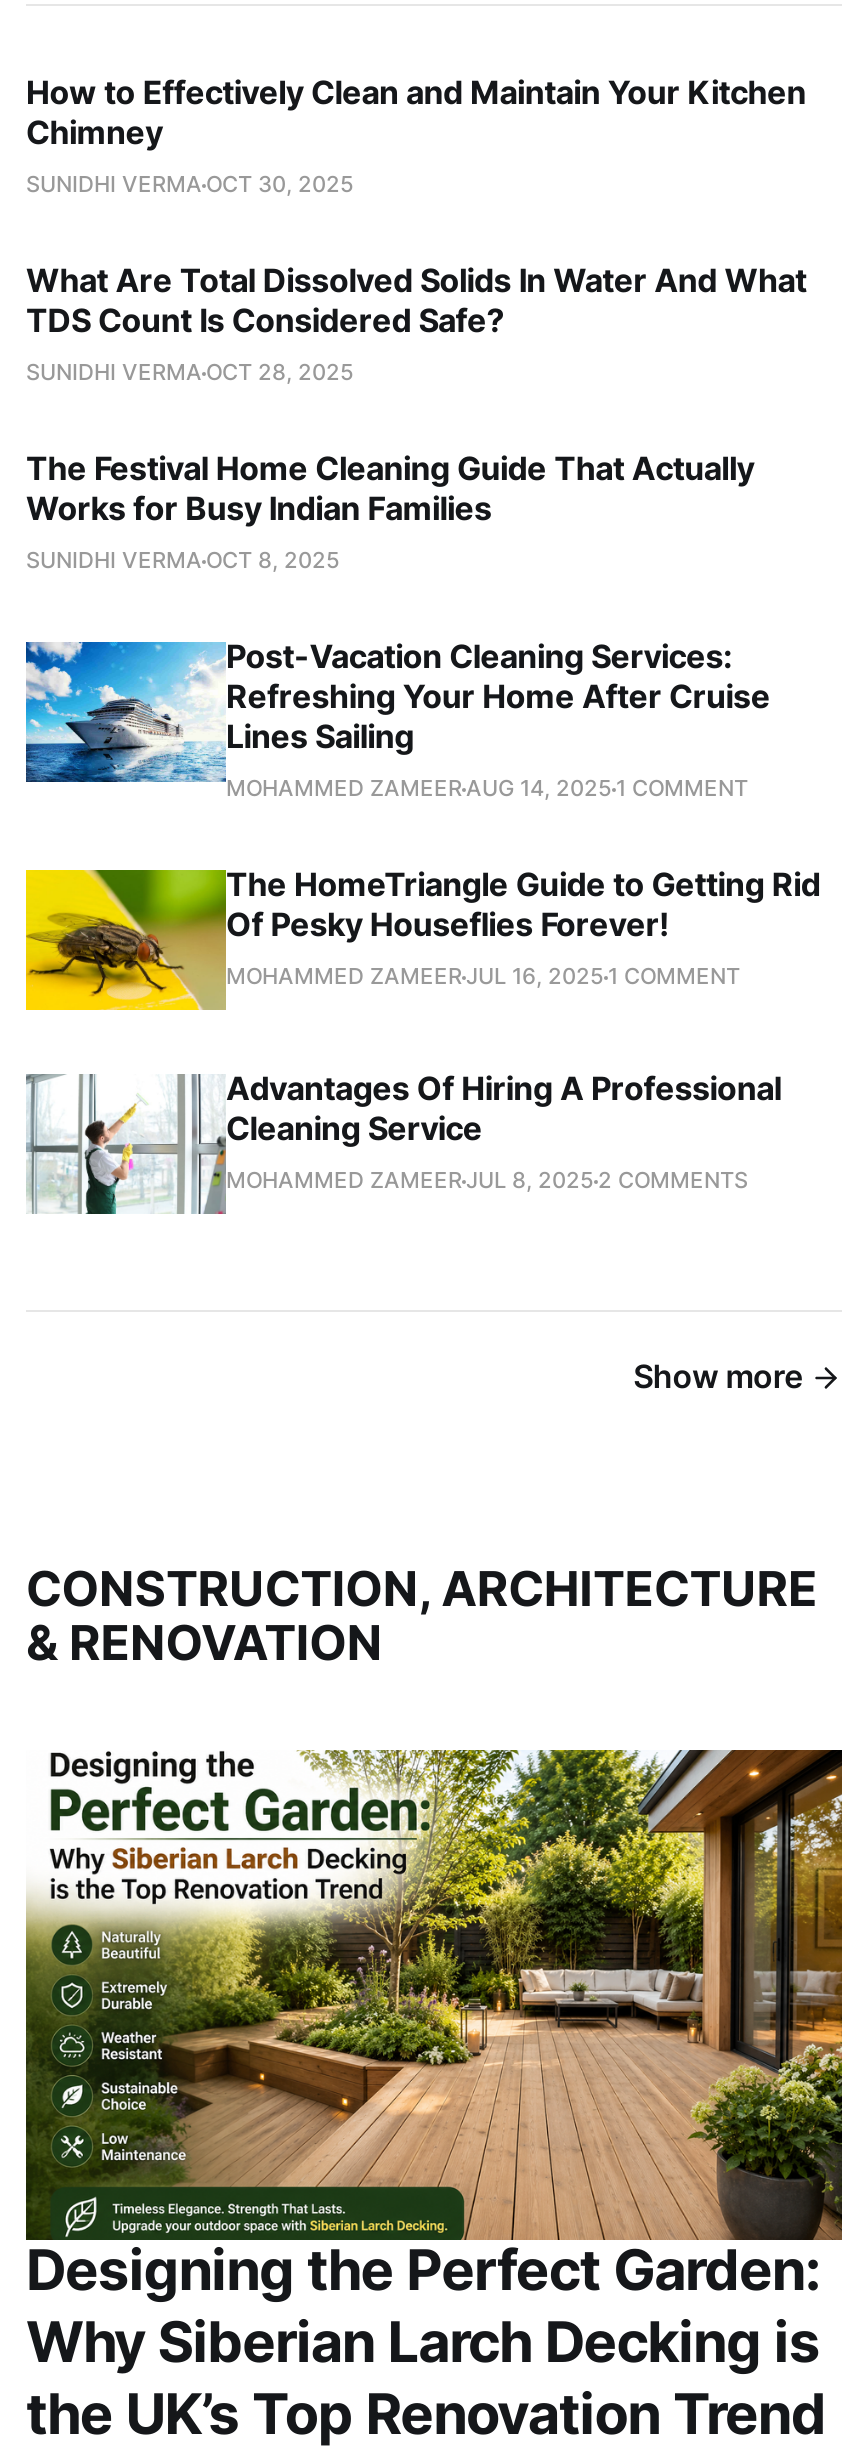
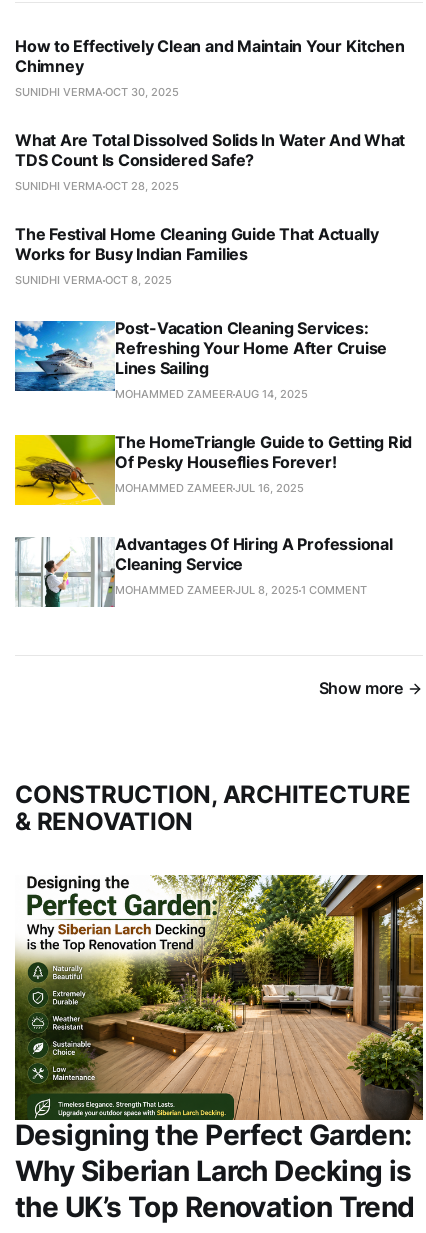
[226,775,748,803] MOHAMMED ZAMEER AUG 14, 2025 1 COMMENT -> [115,387,308,401] MOHAMMED ZAMEER AUG 14, 2025
[226,963,740,991] MOHAMMED ZAMEER JUL 16, 2025 1 COMMENT -> [115,481,304,495] MOHAMMED ZAMEER JUL 16, 2025
[226,1167,748,1195] MOHAMMED ZAMEER JUL 8, 2025 2 COMMENTS -> [115,583,367,597] MOHAMMED ZAMEER JUL 8, 2025 1 COMMENT

